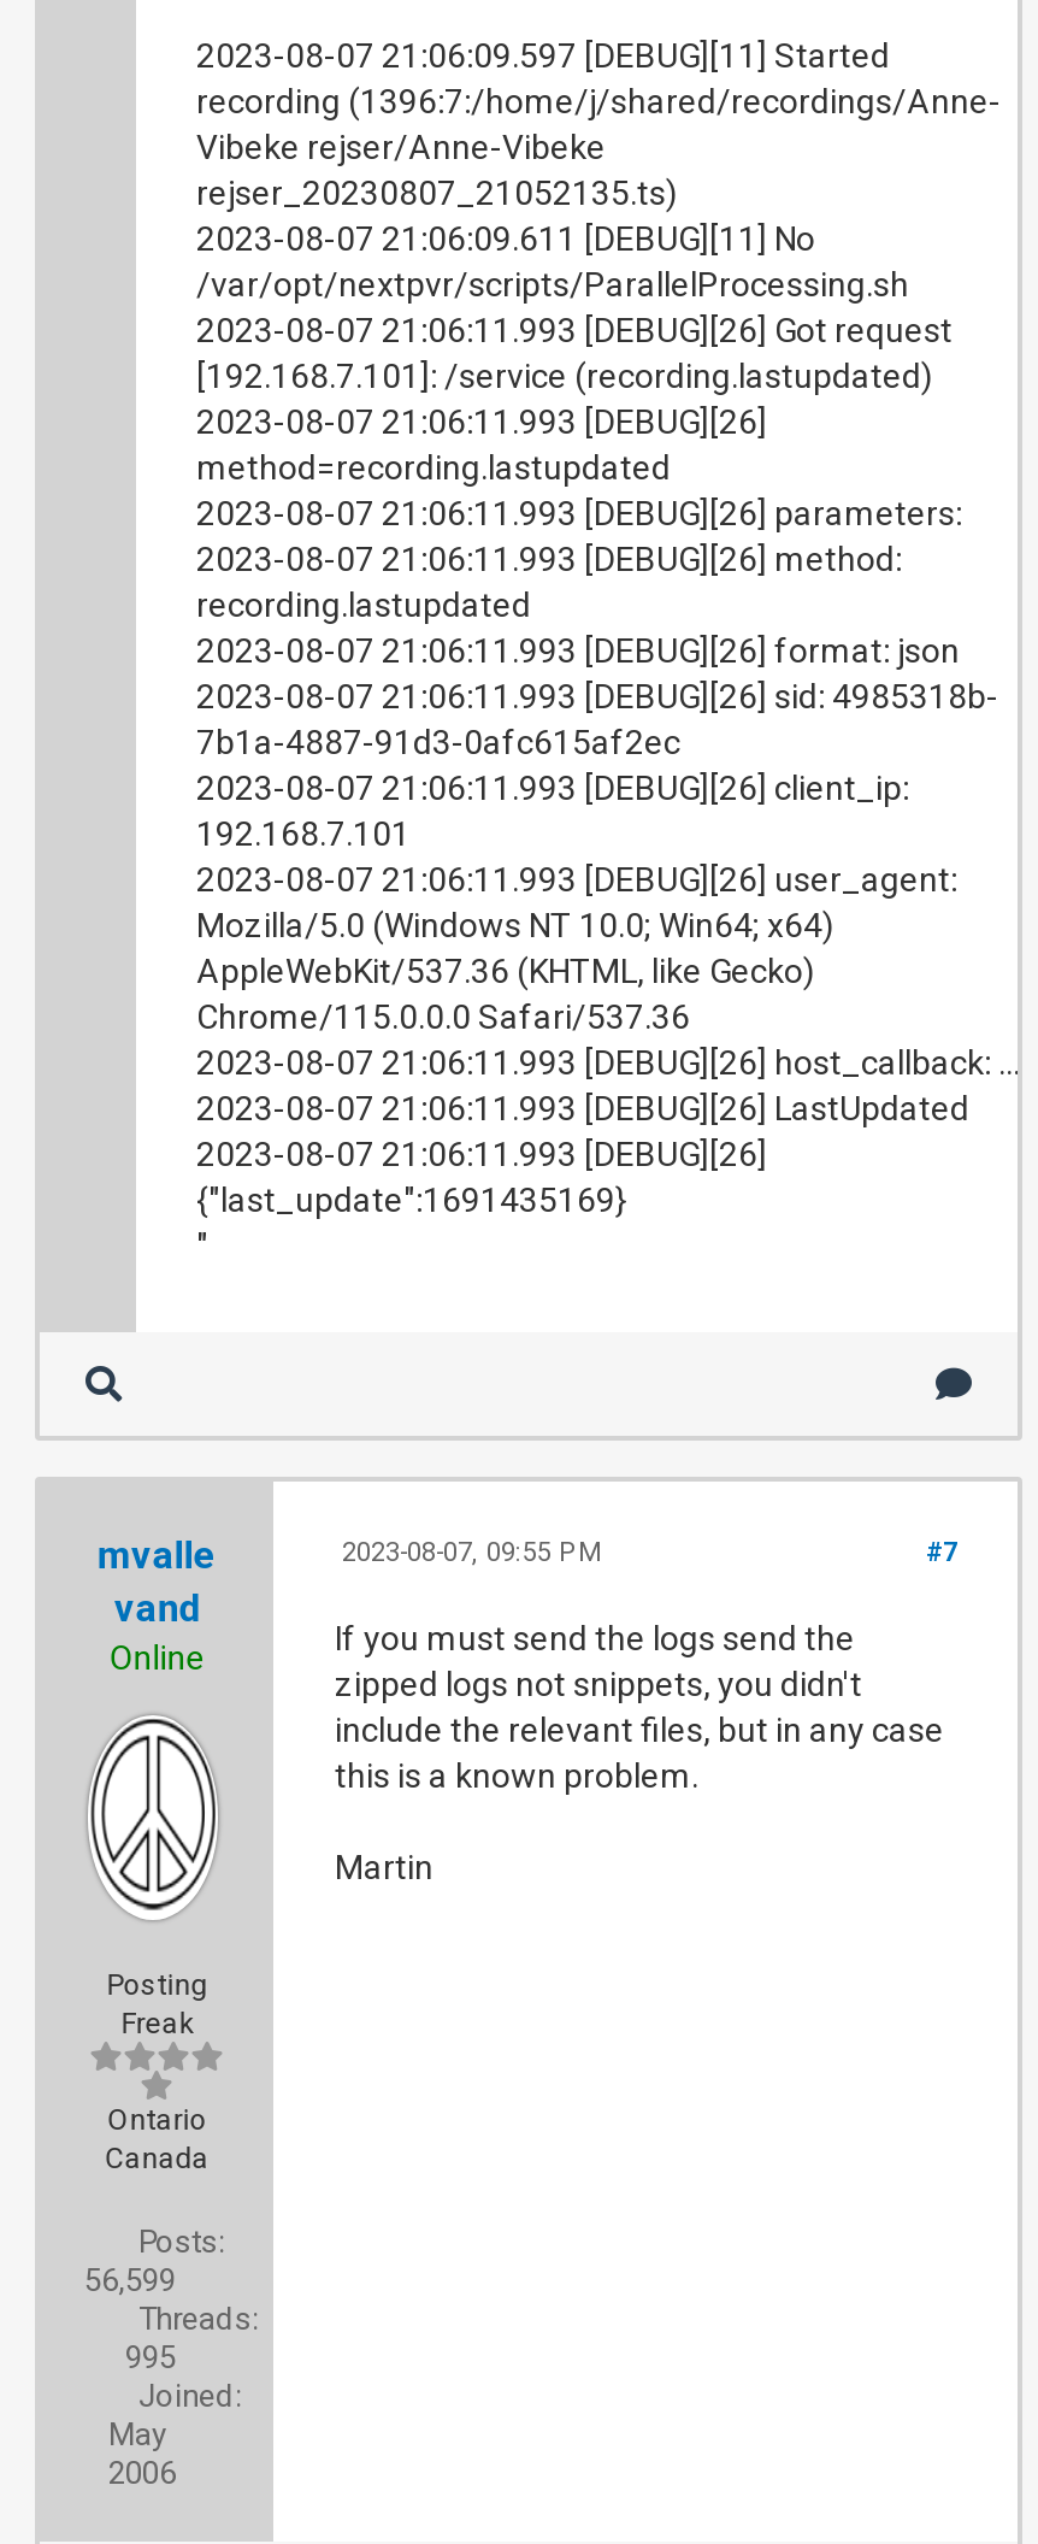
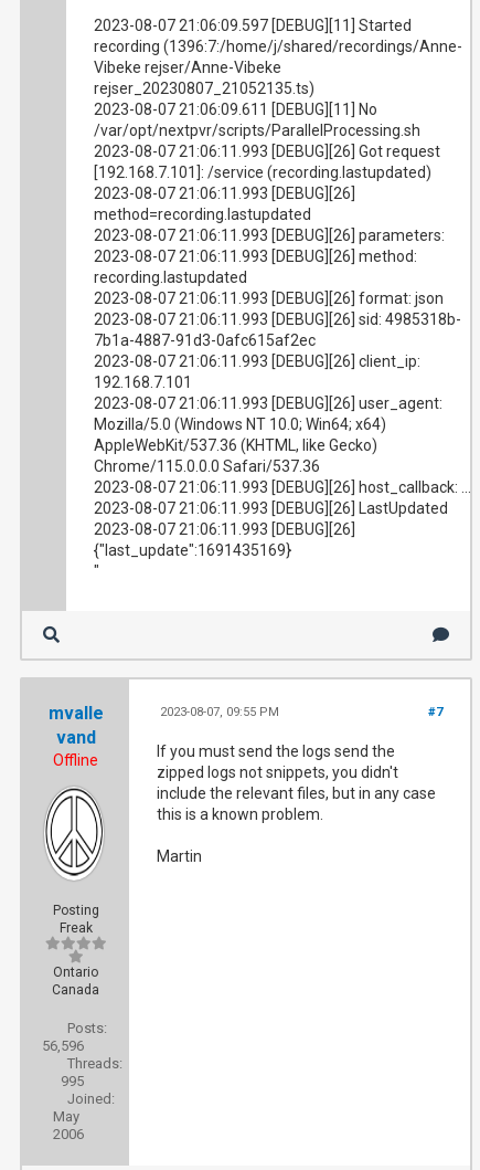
[109,1638,205,1677] Online -> [53,751,98,769] Offline
[84,2262,176,2298] 56,599 -> [42,1037,84,1054] 56,596

